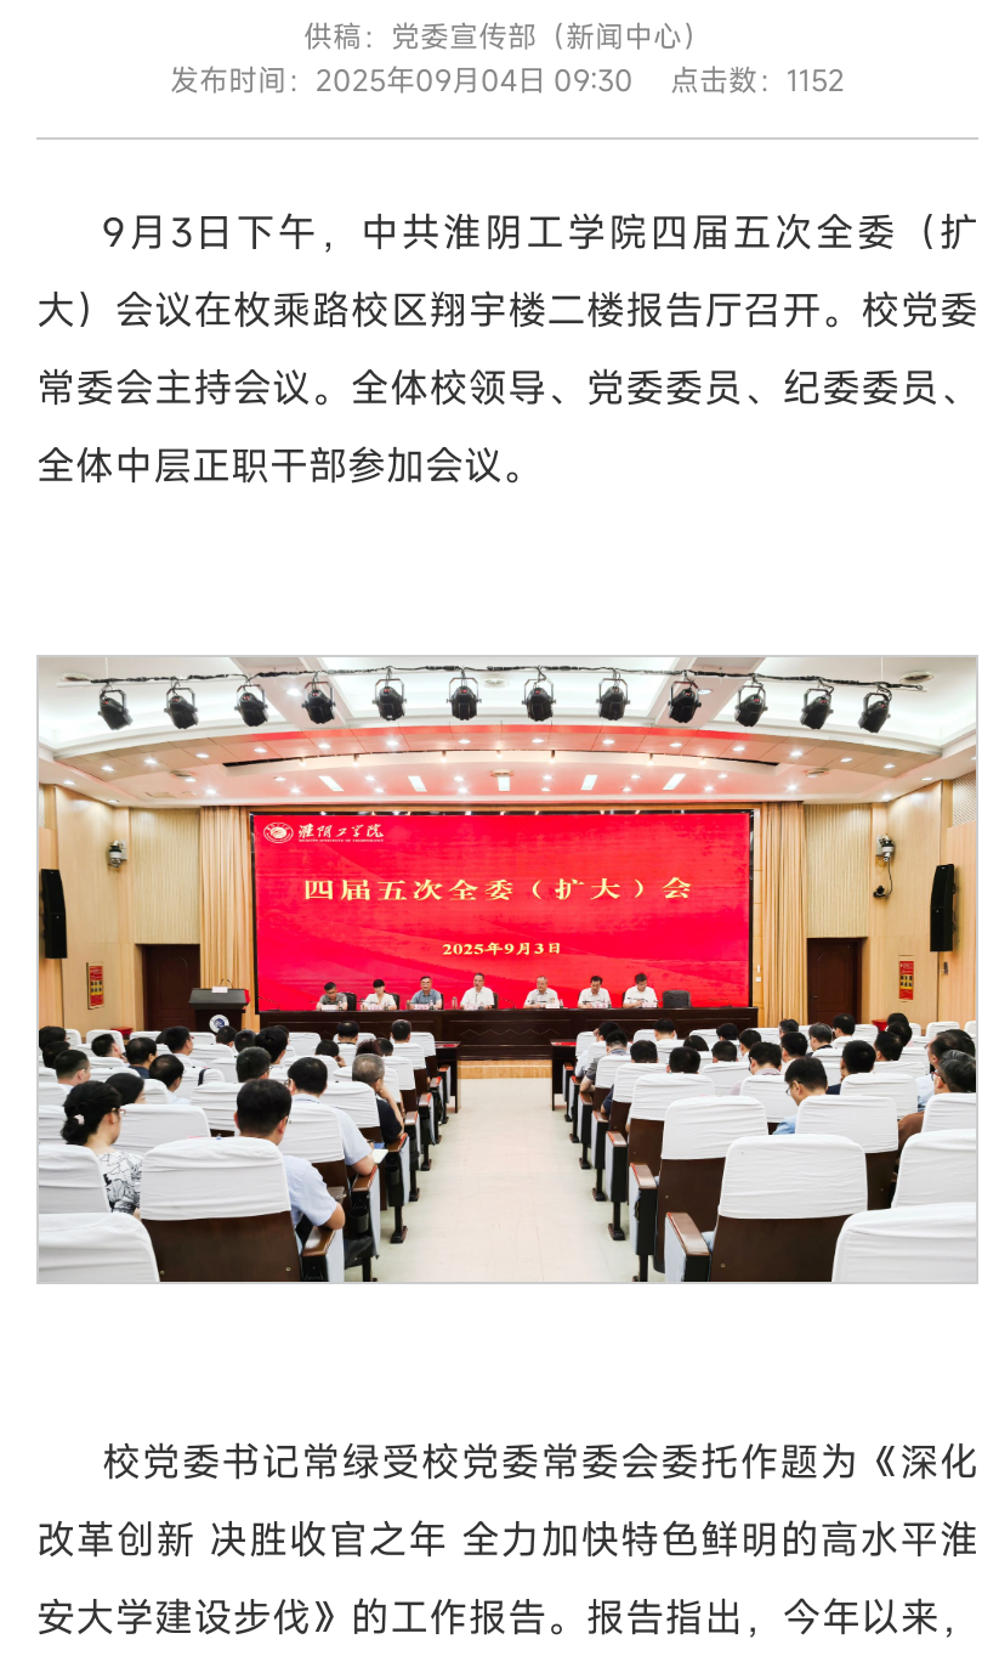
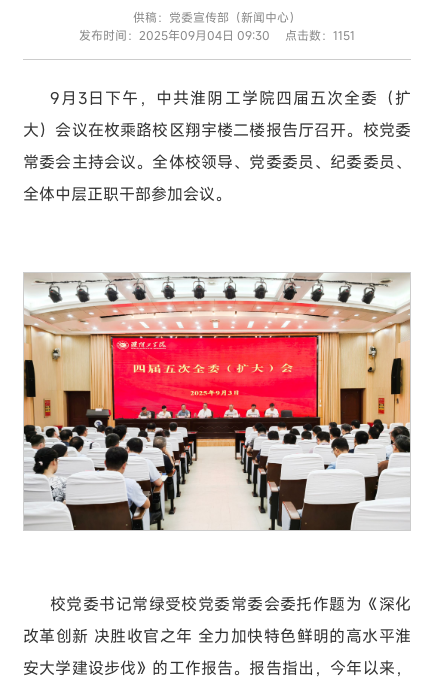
[170,59,845,98] 发布时间：2025年09月04日 09:30 点击数：1152 -> [79,27,355,43] 发布时间：2025年09月04日 09:30 点击数：1151

